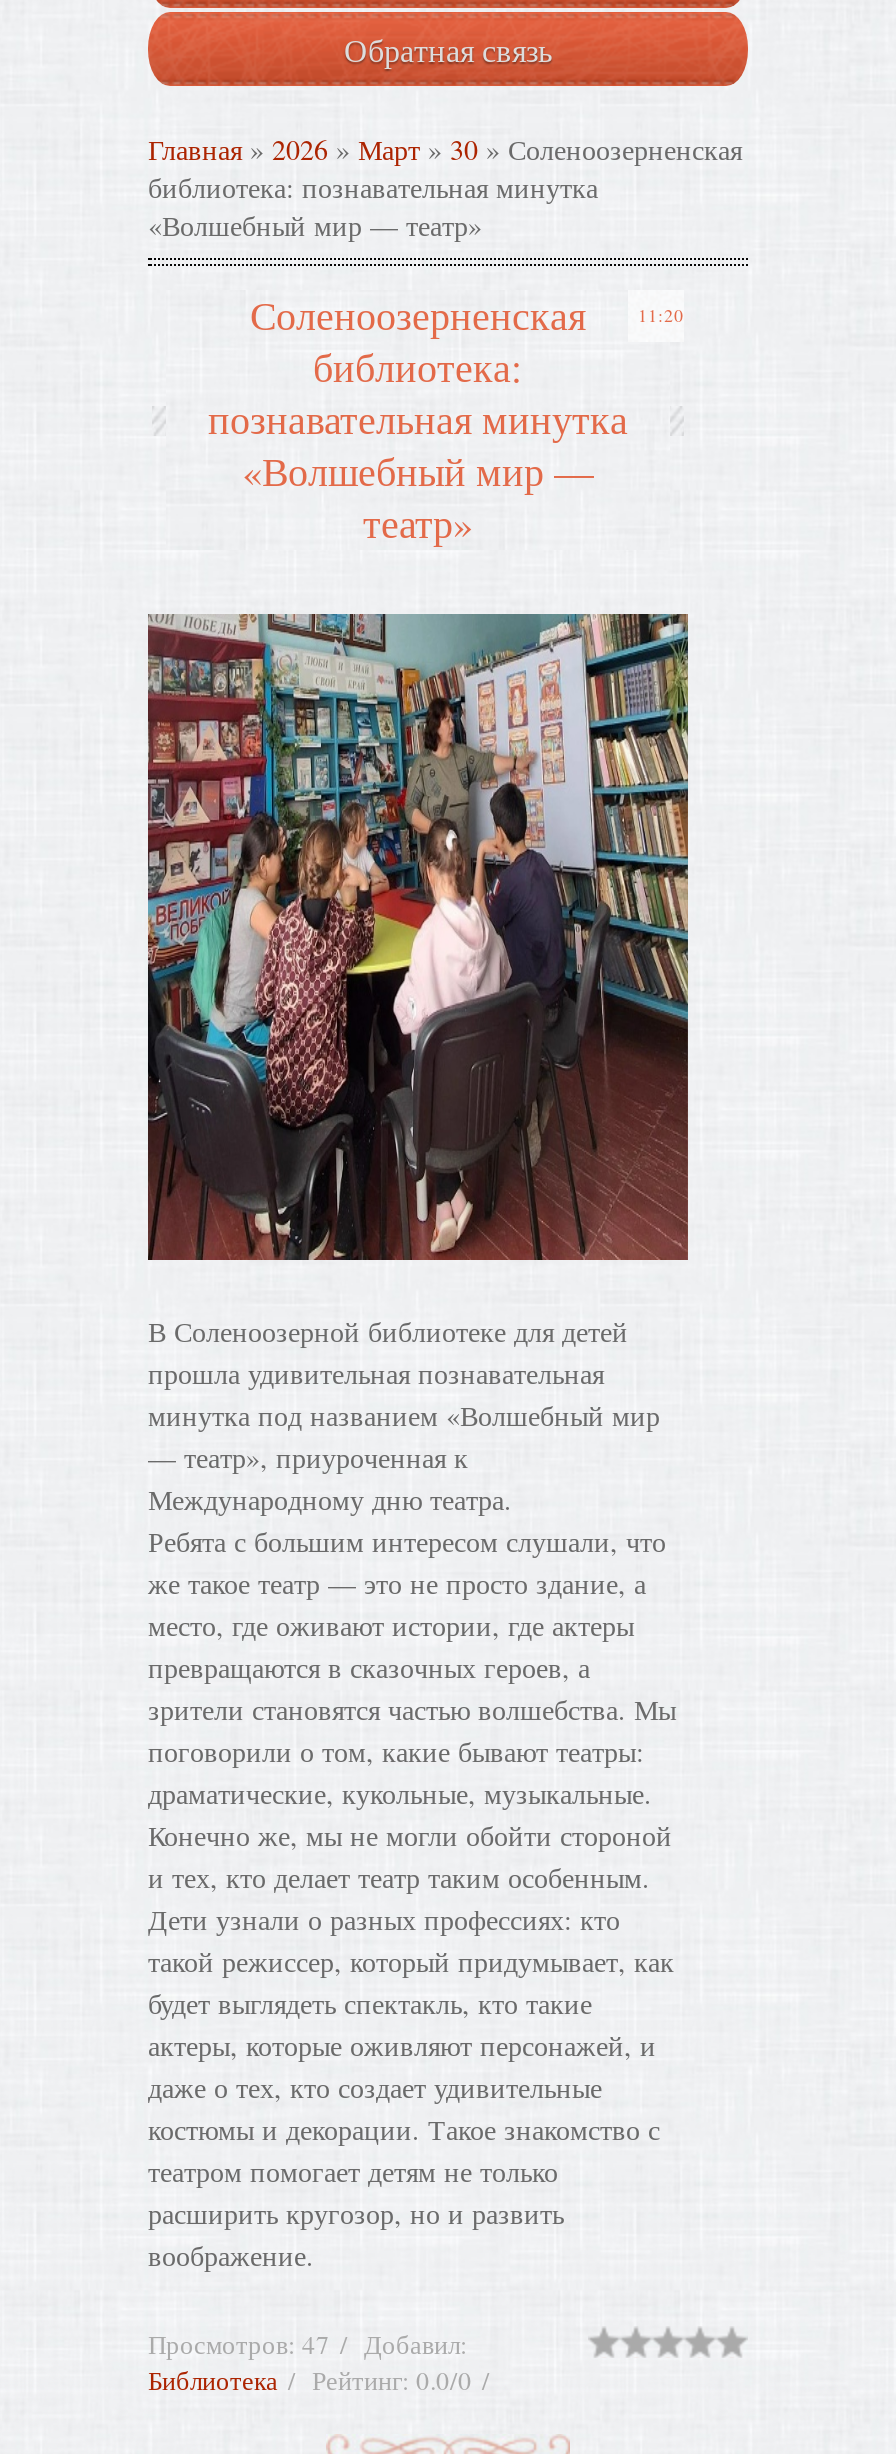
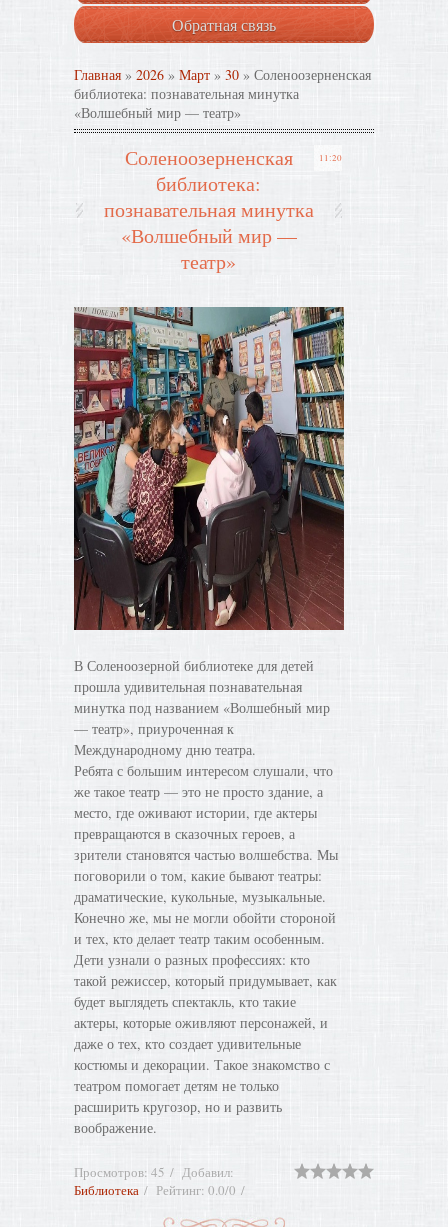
[148,2326,468,2362] Просмотров: 47 Добавил: -> [74,1163,234,1181] Просмотров: 45 Добавил:

